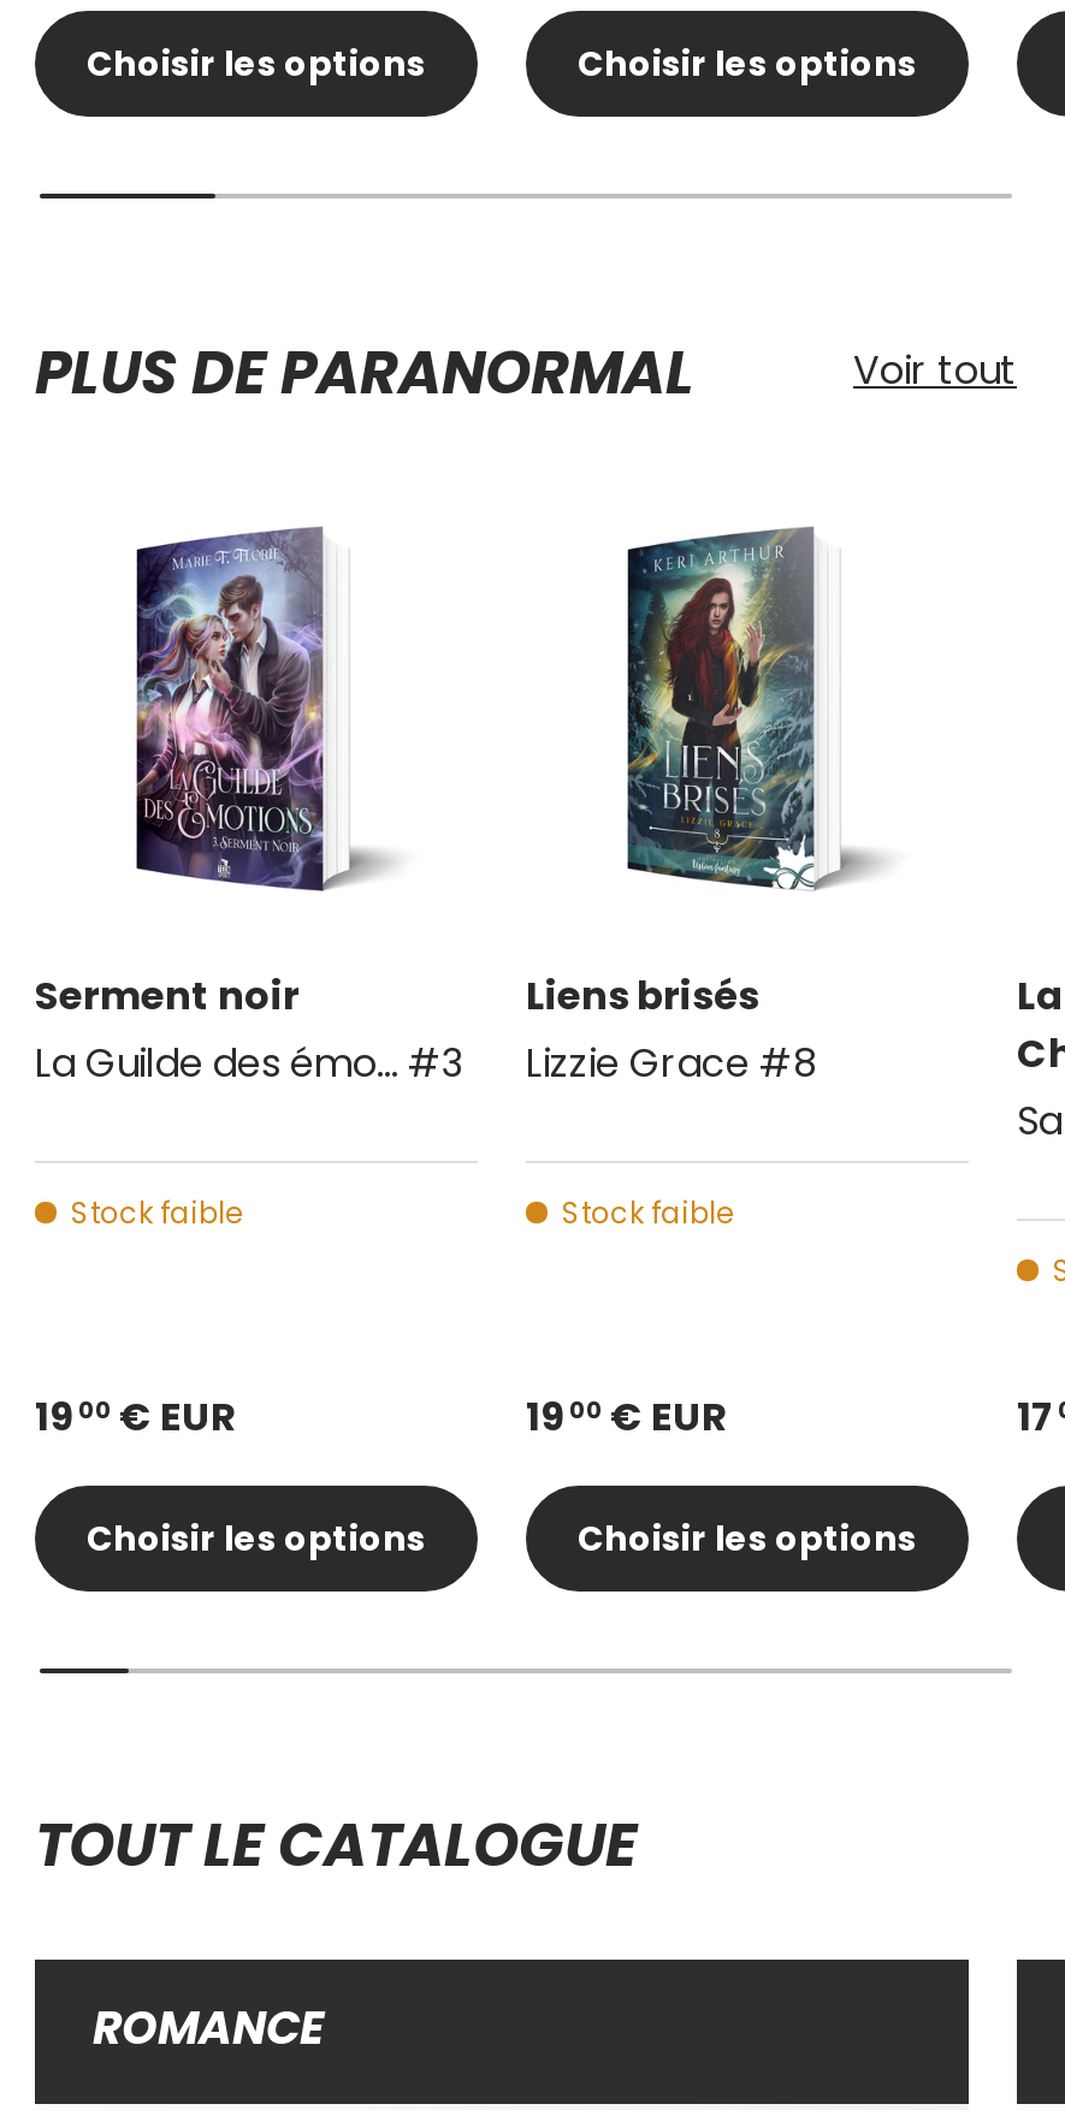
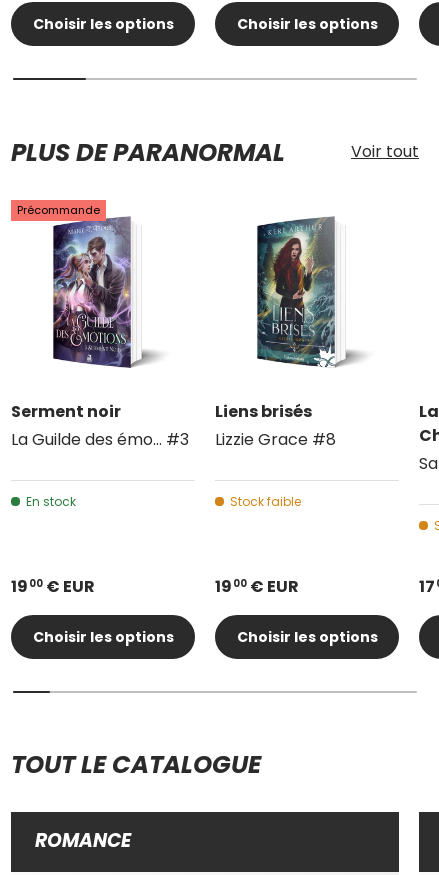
none -> [17,202,100,218] Précommande
[71,1192,242,1233] Stock faible -> [26,493,76,510] En stock

